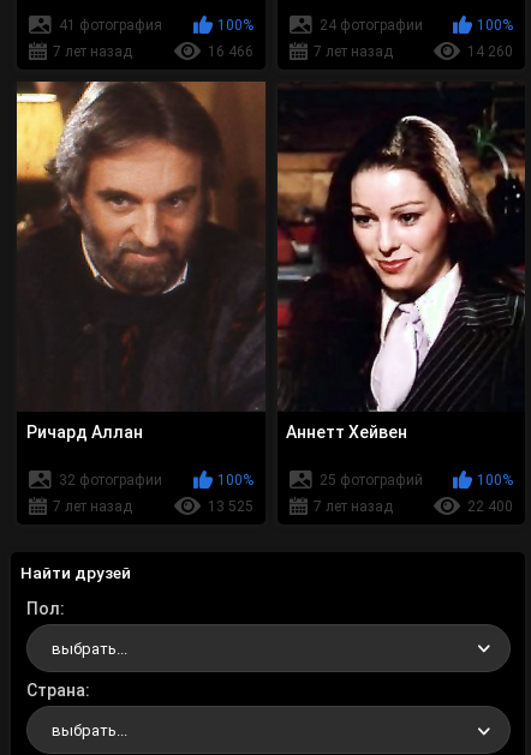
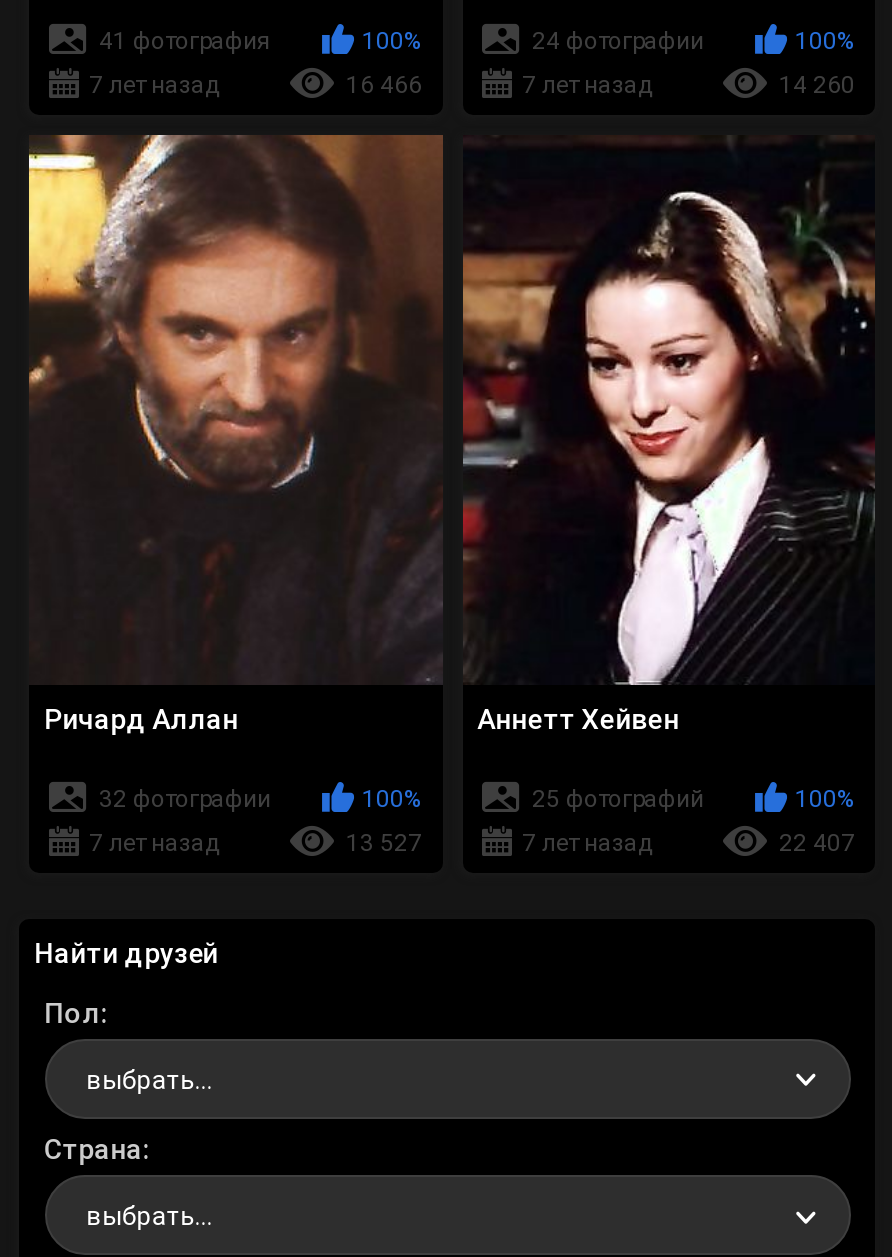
[207,498,253,515] 13 525 -> [346,829,422,857] 13 527
[467,498,513,515] 22 400 -> [779,829,855,857] 22 407

